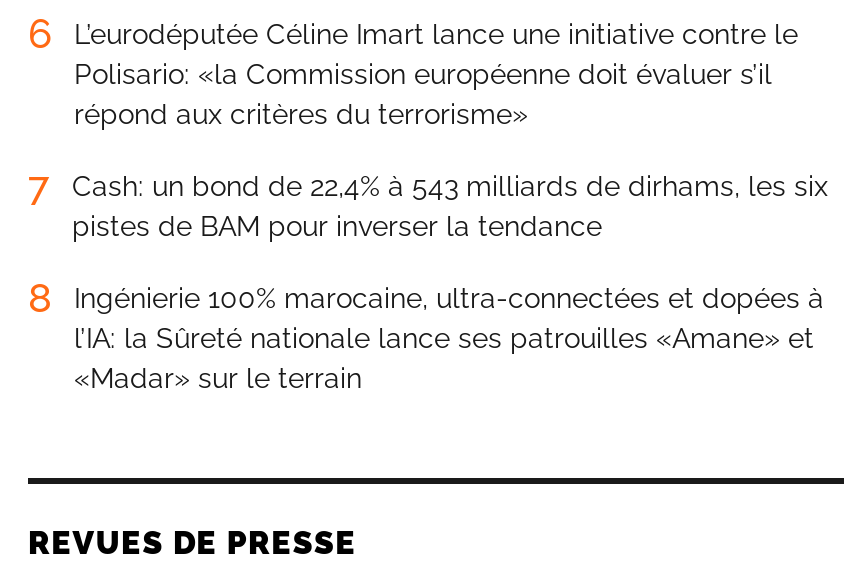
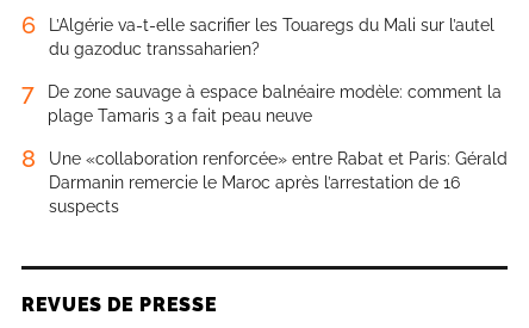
[74,18,798,130] L’eurodéputée Céline Imart lance une initiative contre le | Polisario: «la Commission européenne doit évaluer s’il | répond aux critères du terrorisme» -> [49,15,494,58] L’Algérie va-t-elle sacrifier les Touaregs du Mali sur l’autel | du gazoduc transsaharien?
[72,170,828,242] Cash: un bond de 22,4% à 543 milliards de dirhams, les six | pistes de BAM pour inverser la tendance -> [48,82,502,125] De zone sauvage à espace balnéaire modèle: comment la | plage Tamaris 3 a fait peau neuve
[74,282,824,394] Ingénierie 100% marocaine, ultra-connectées et dopées à | l’IA: la Sûreté nationale lance ses patrouilles «Amane» et | «Madar» sur le terrain -> [49,149,508,216] Une «collaboration renforcée» entre Rabat et Paris: Gérald | Darmanin remercie le Maroc après l’arrestation de 16 | suspects

